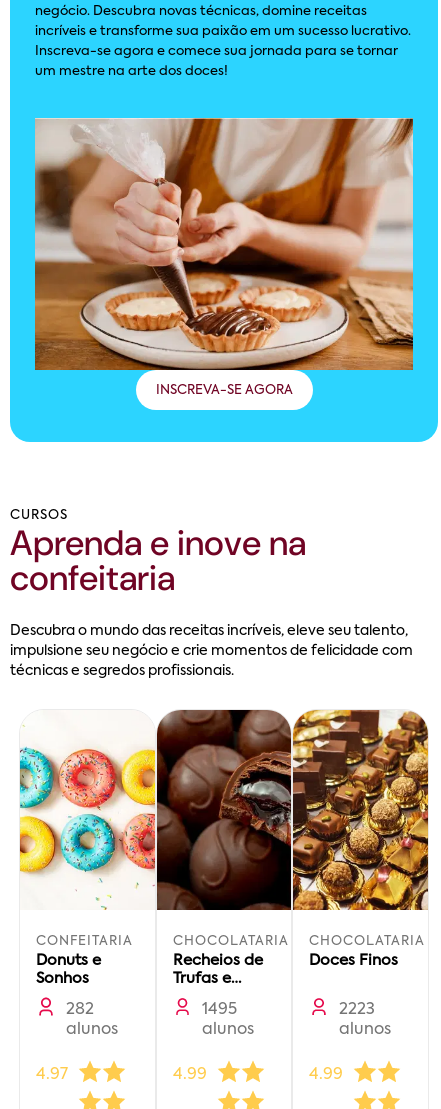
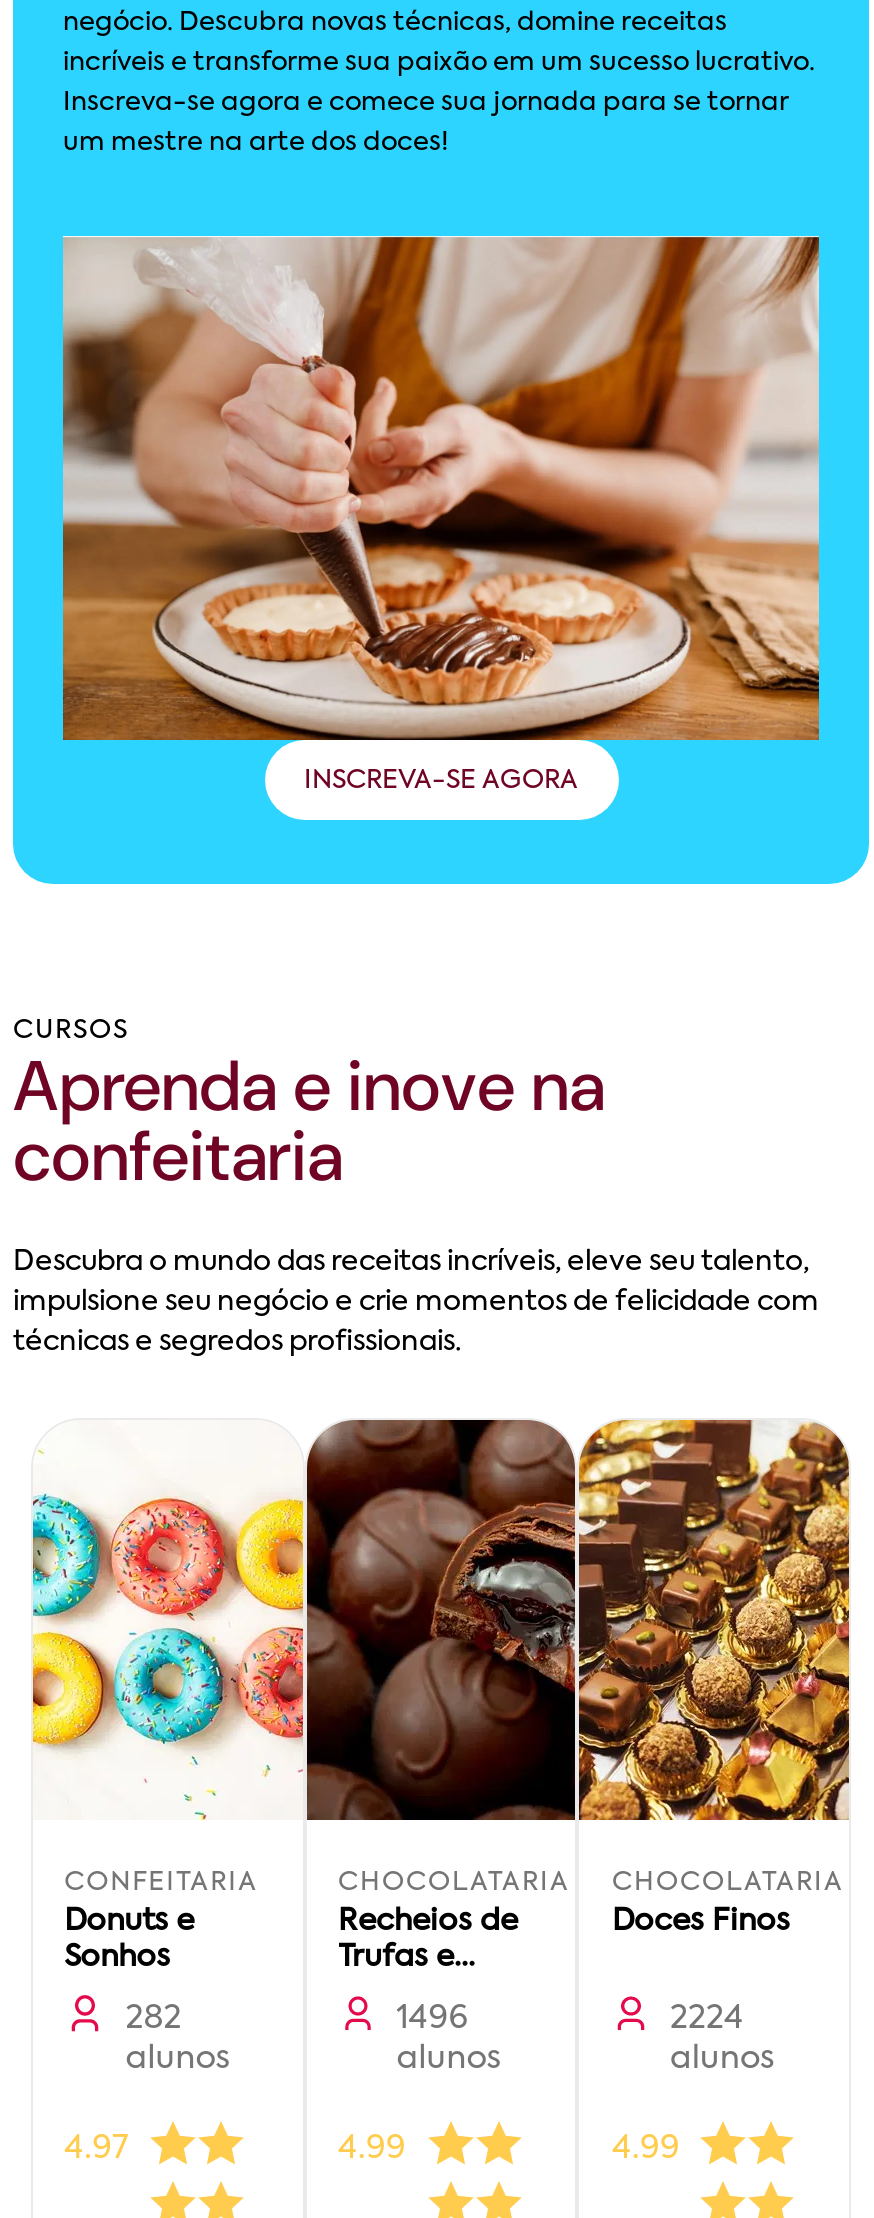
[202,1002,237,1018] 1495 -> [397,2003,469,2035] 1496
[339,1002,375,1018] 2223 -> [670,2003,744,2035] 2224

